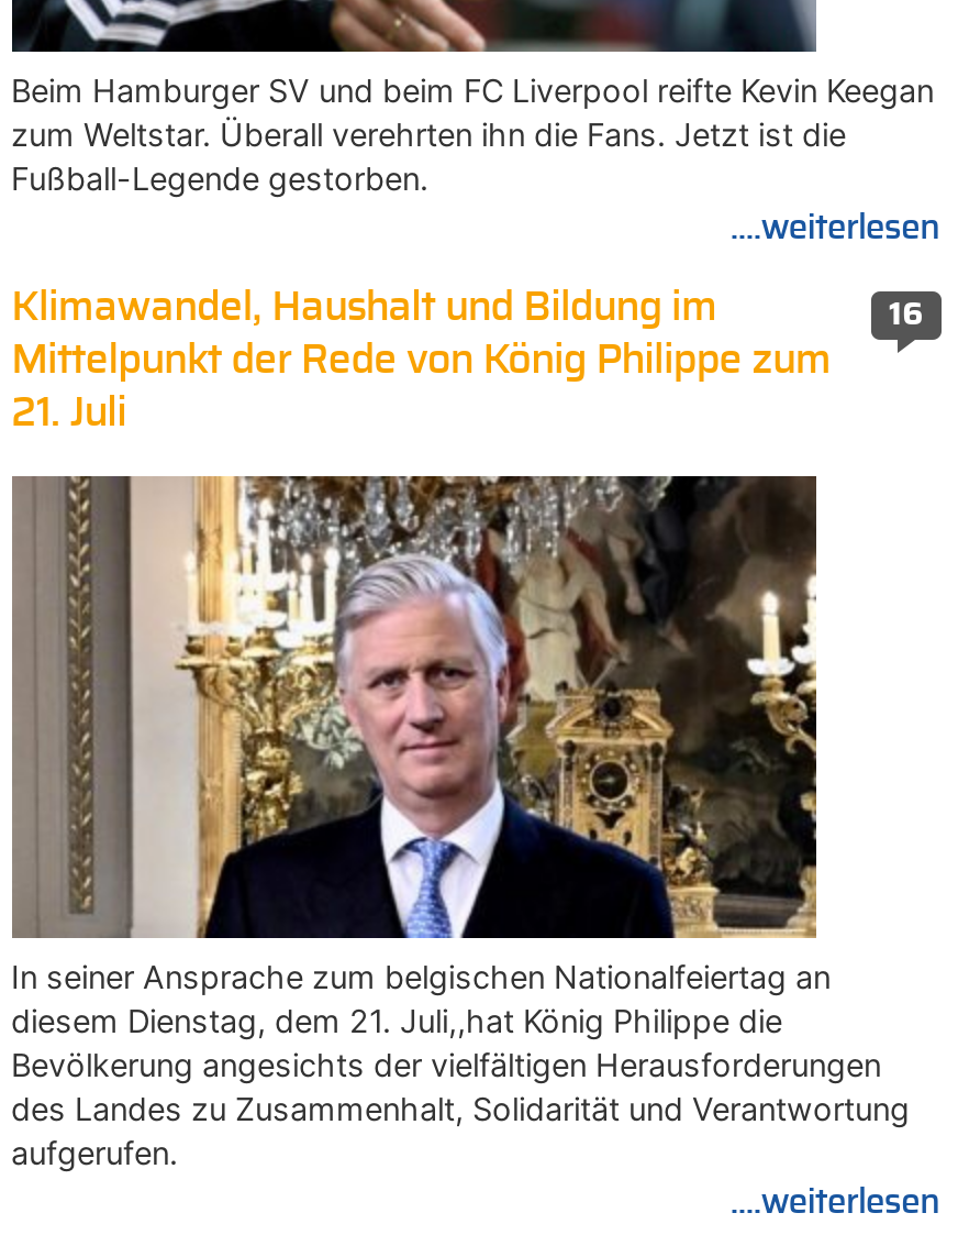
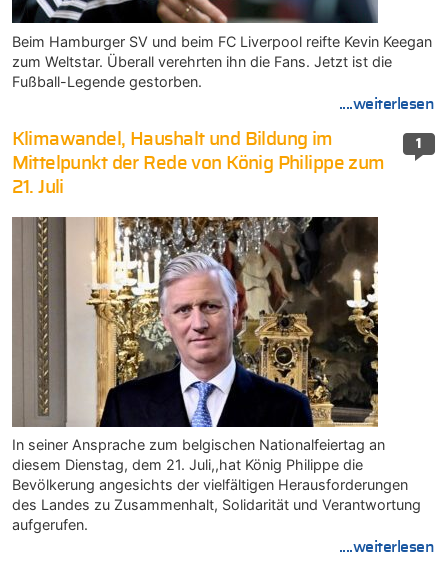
[889,298,922,331] 16 -> [416,136,422,151] 1

